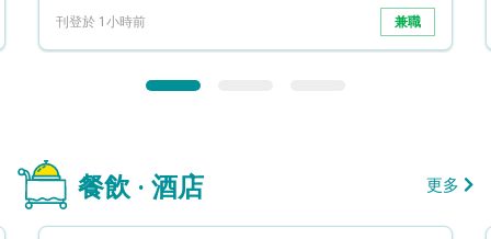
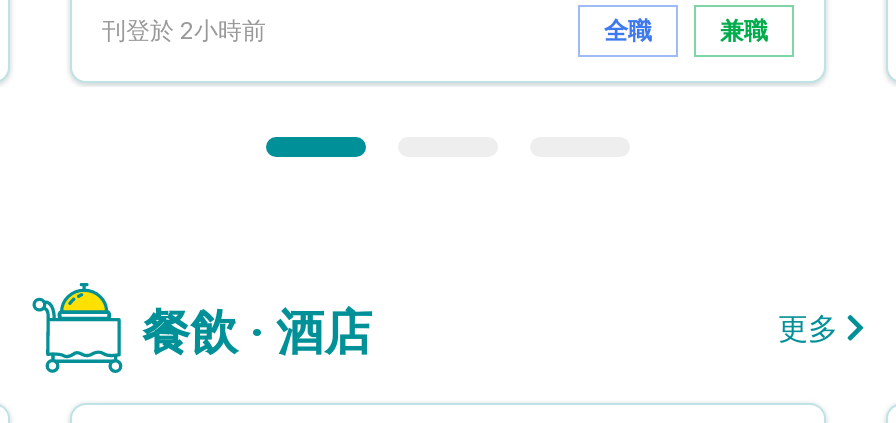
[56,14,146,29] 刊登於 1小時前 -> [102,16,652,44] 刊登於 2小時前 | 全職

